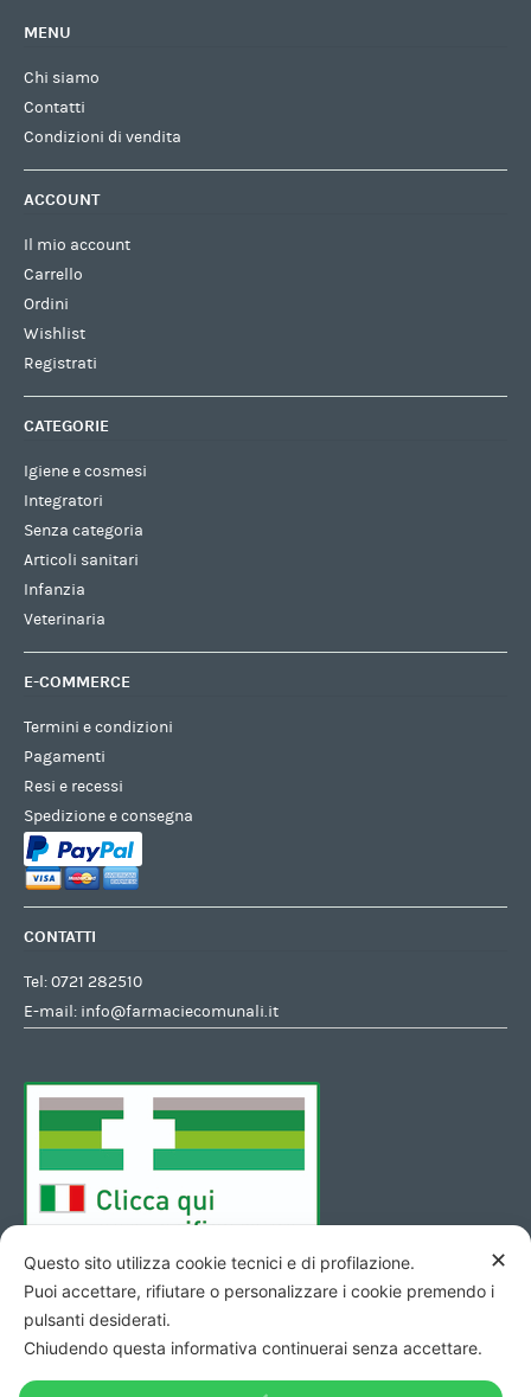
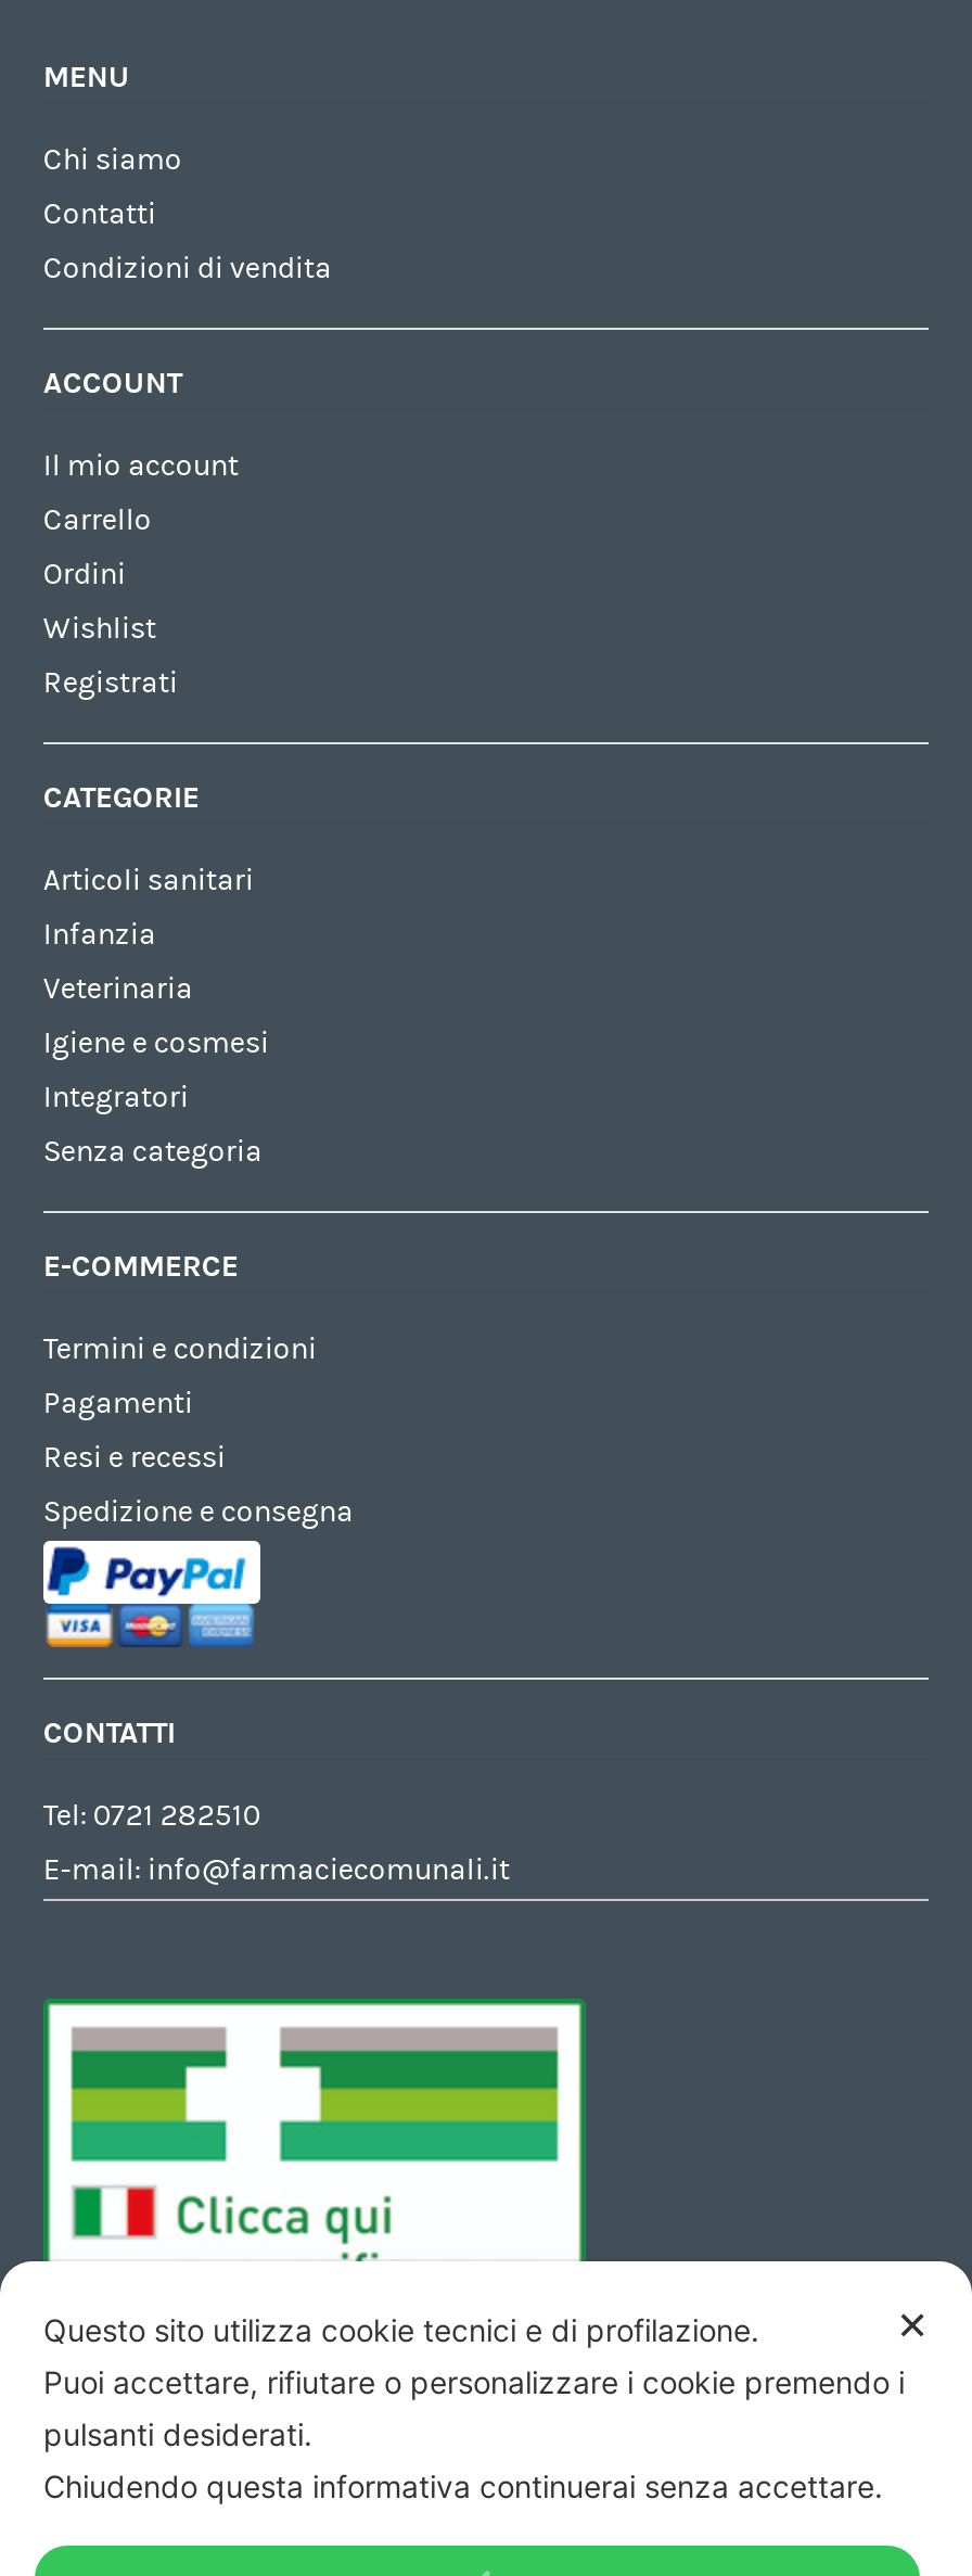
moved [23,462,147,540] -> [43,1027,269,1170]: Igiene e cosmesi | Integratori | Senza categoria
moved [23,551,138,629] -> [43,864,253,1007]: Articoli sanitari | Infanzia | Veterinaria

